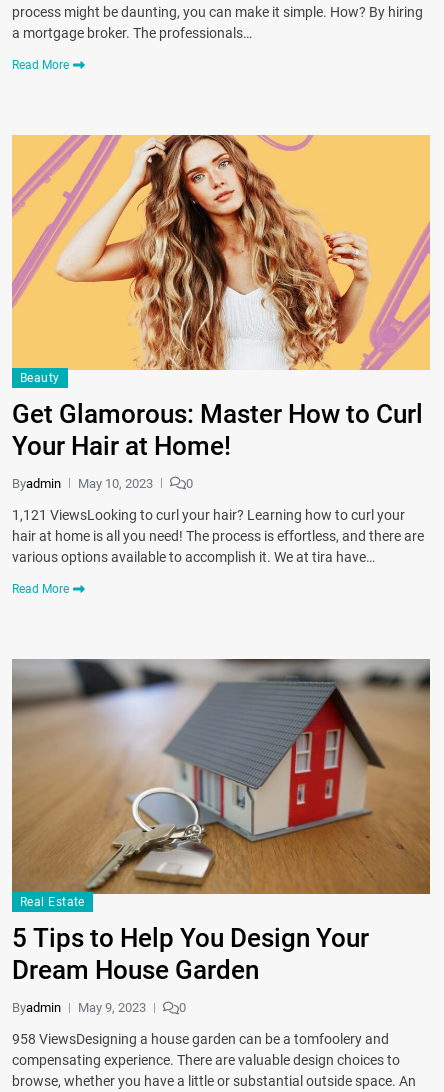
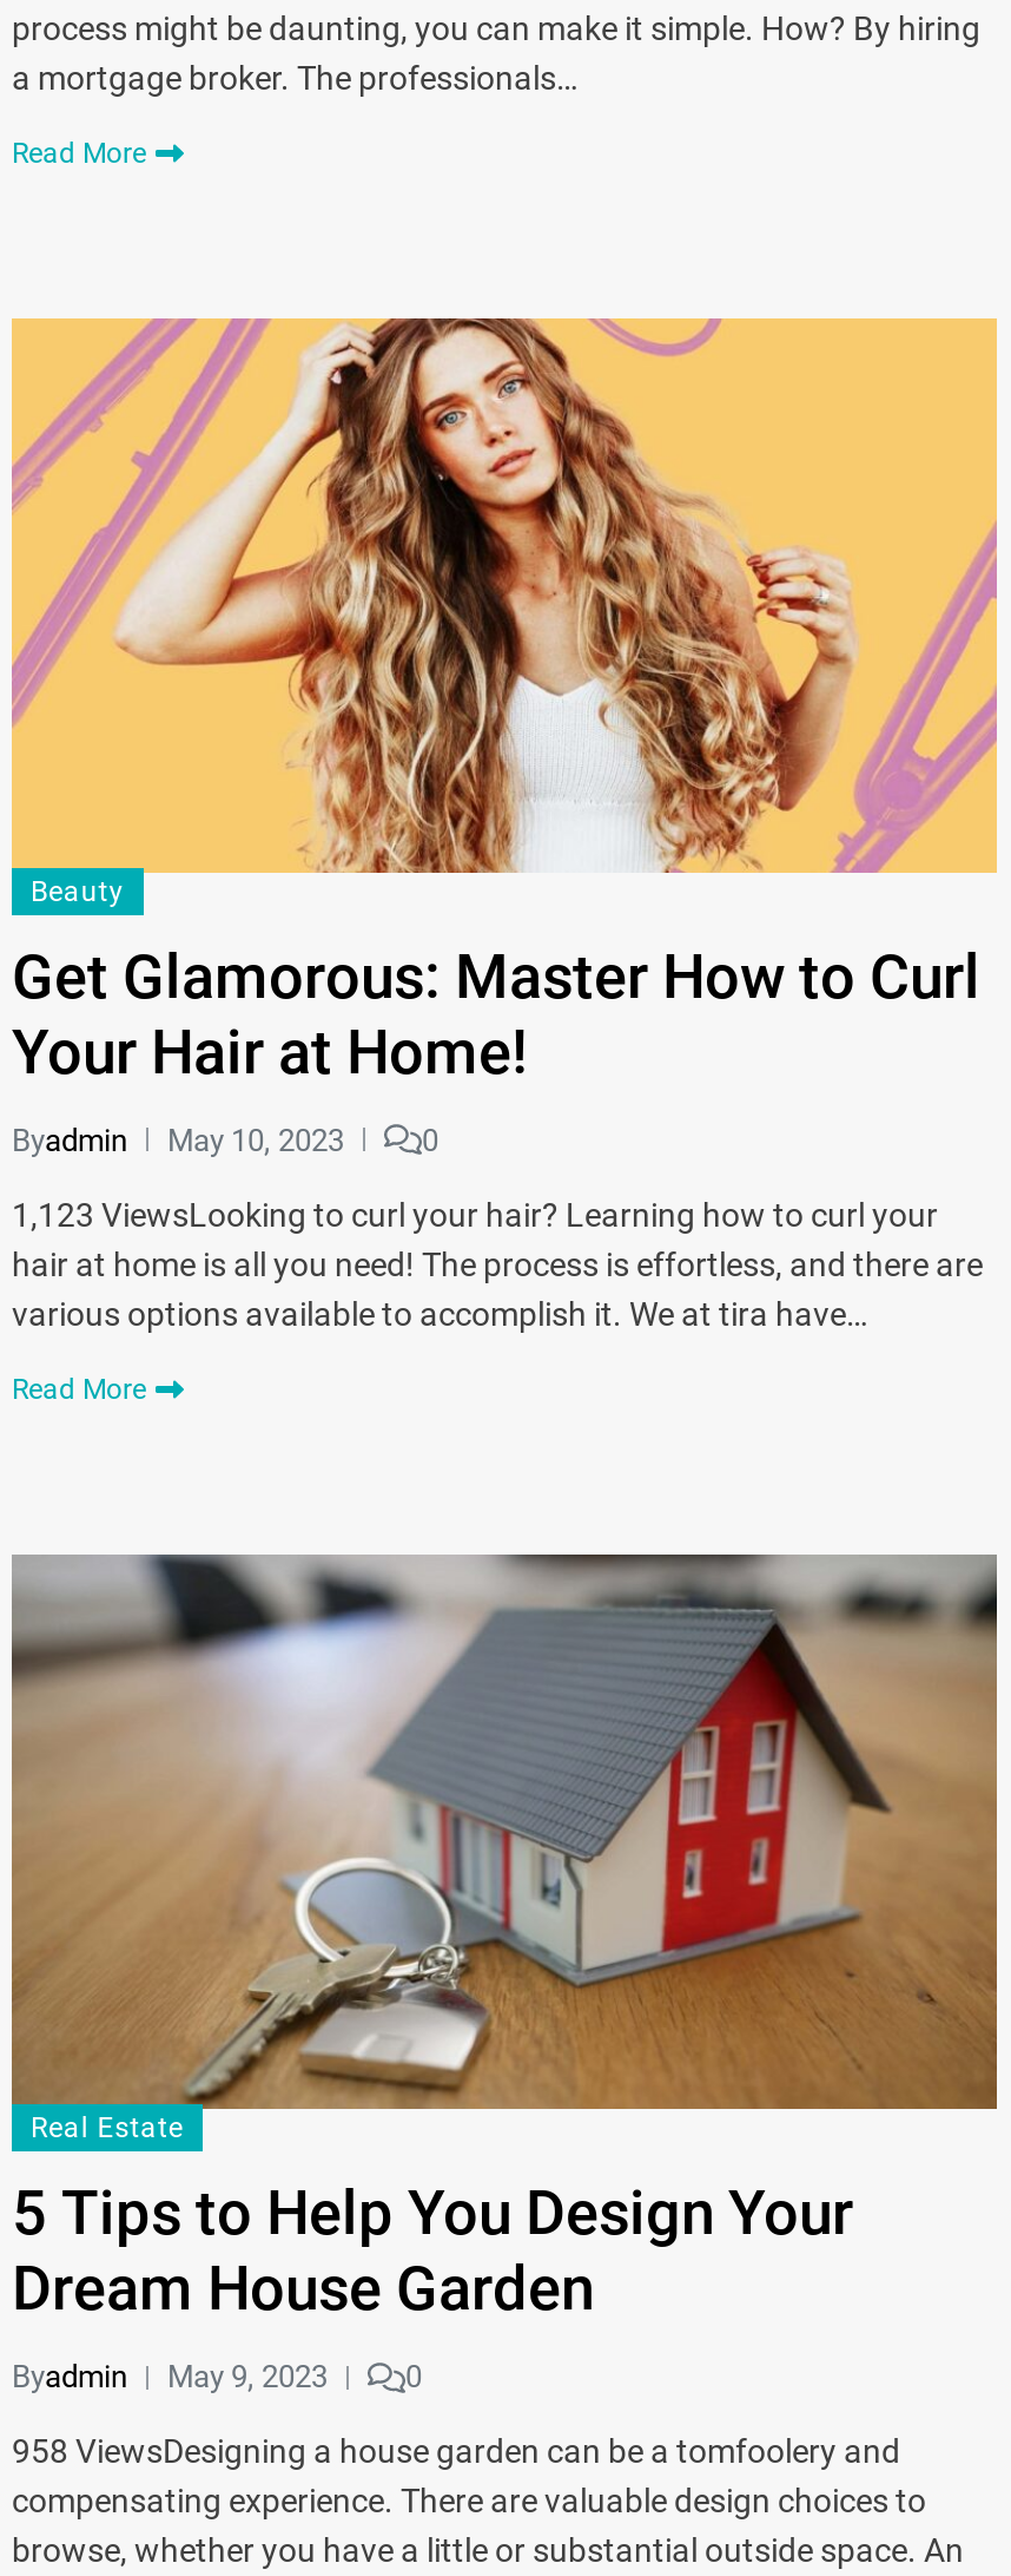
[12,507,405,523] 1,121 ViewsLooking to curl your hair? Learning how to curl your -> [12,1196,938,1234] 1,123 ViewsLooking to curl your hair? Learning how to curl your

